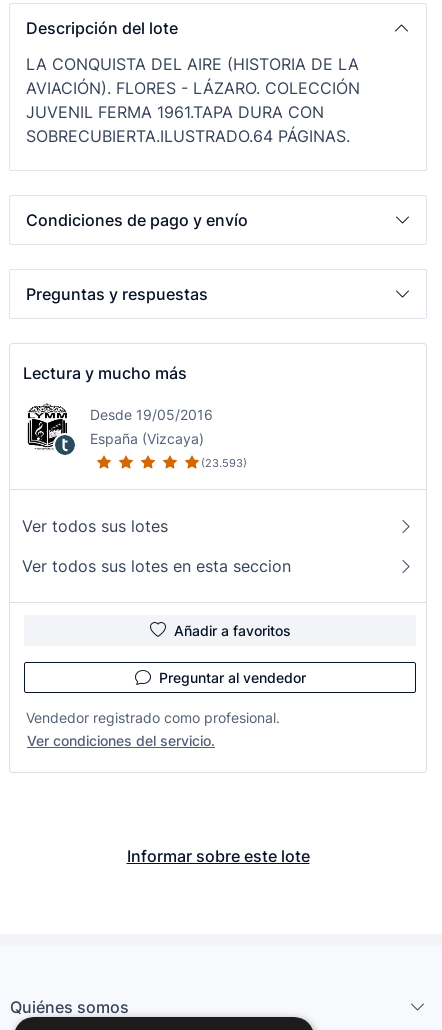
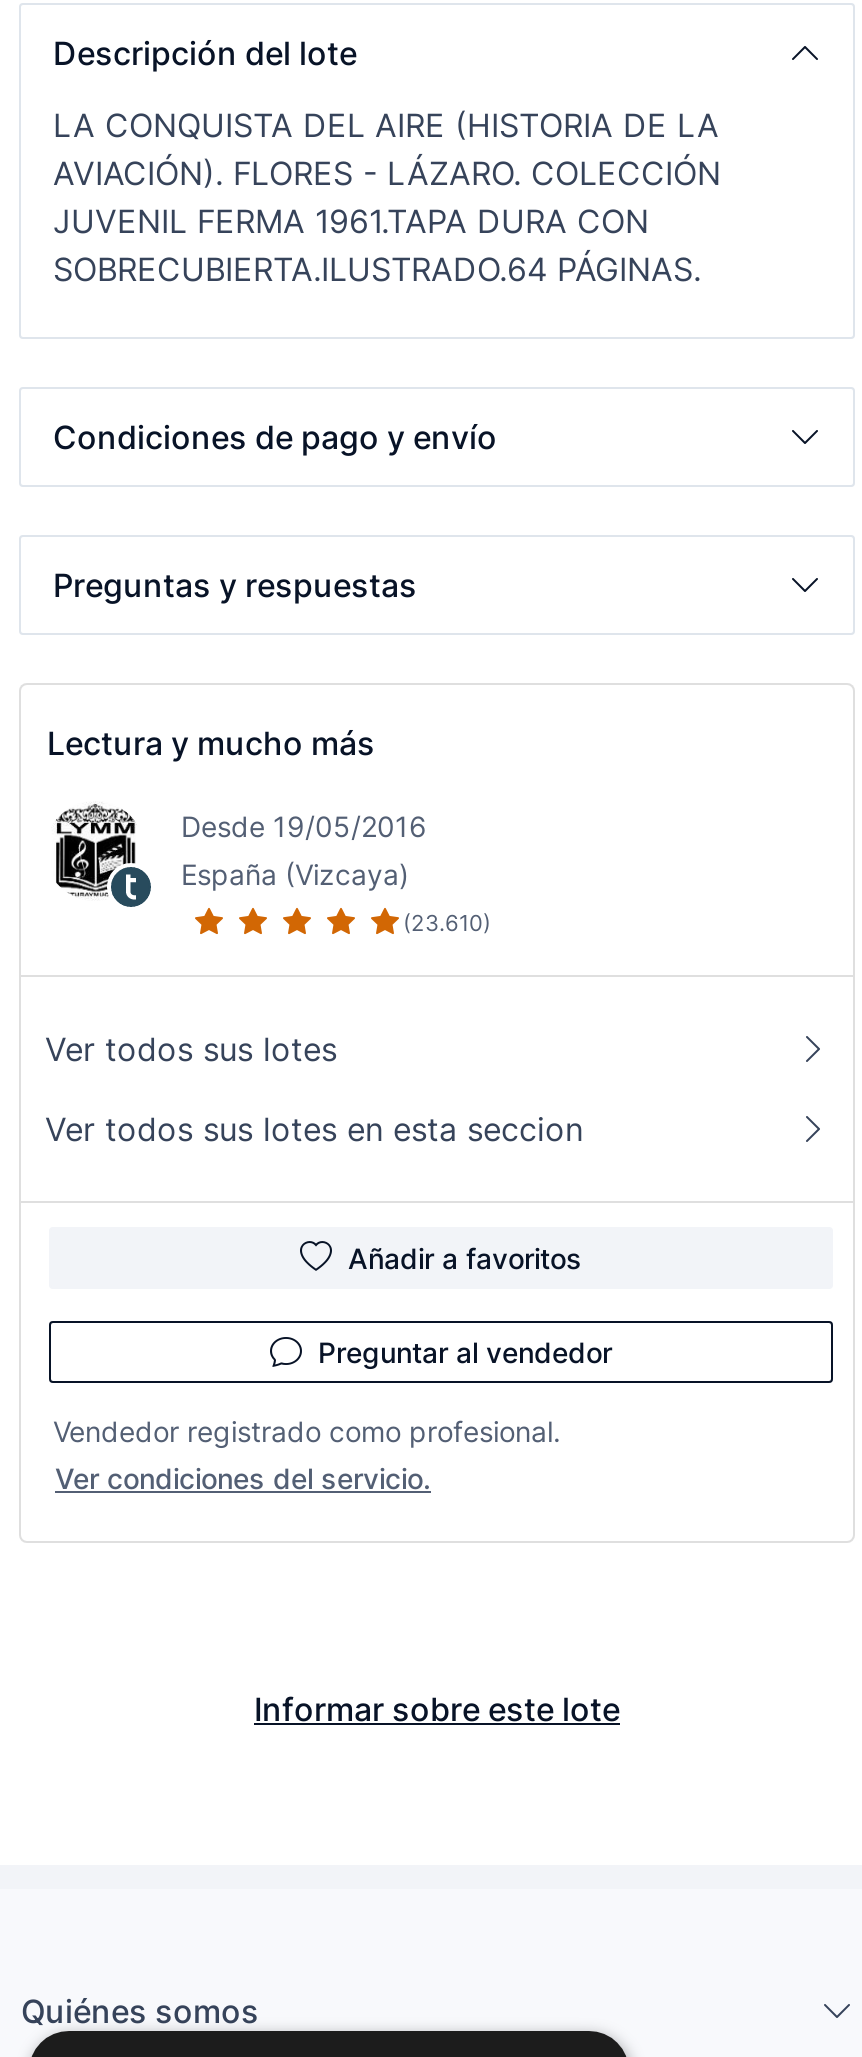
[201,456,247,470] (23.593) -> [403,910,491,938] (23.610)

